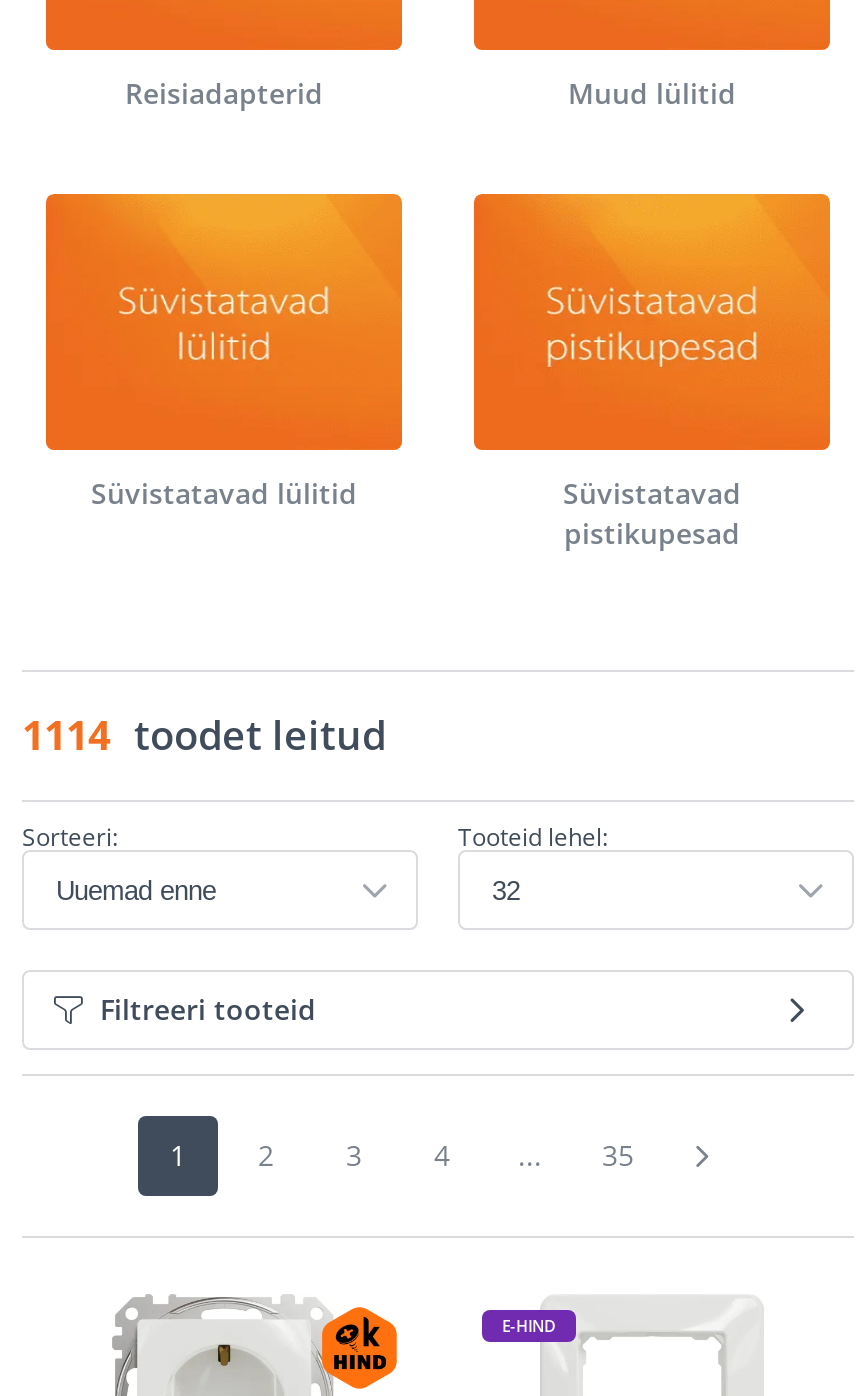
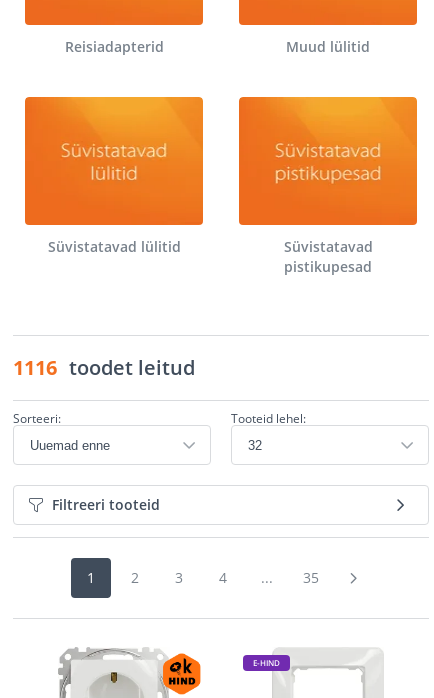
[22,708,386,762] 1114 toodet leitud -> [13,354,195,381] 1116 toodet leitud

